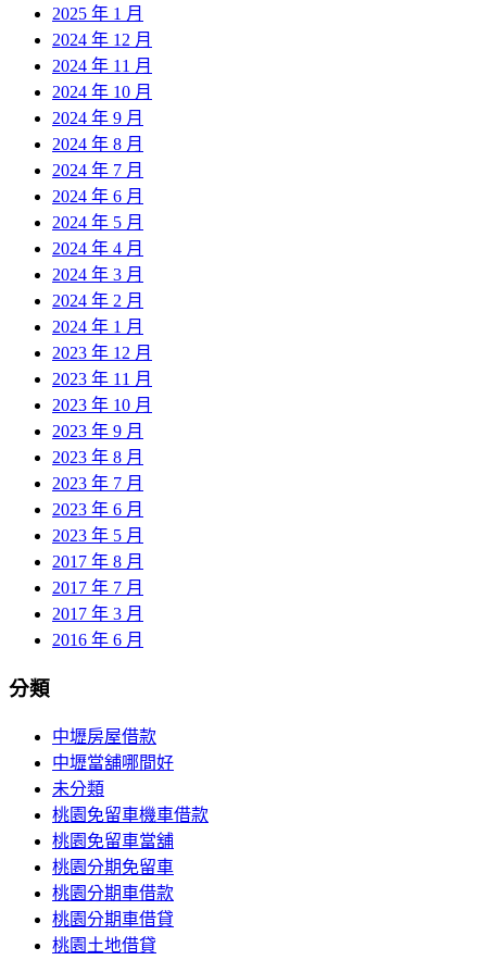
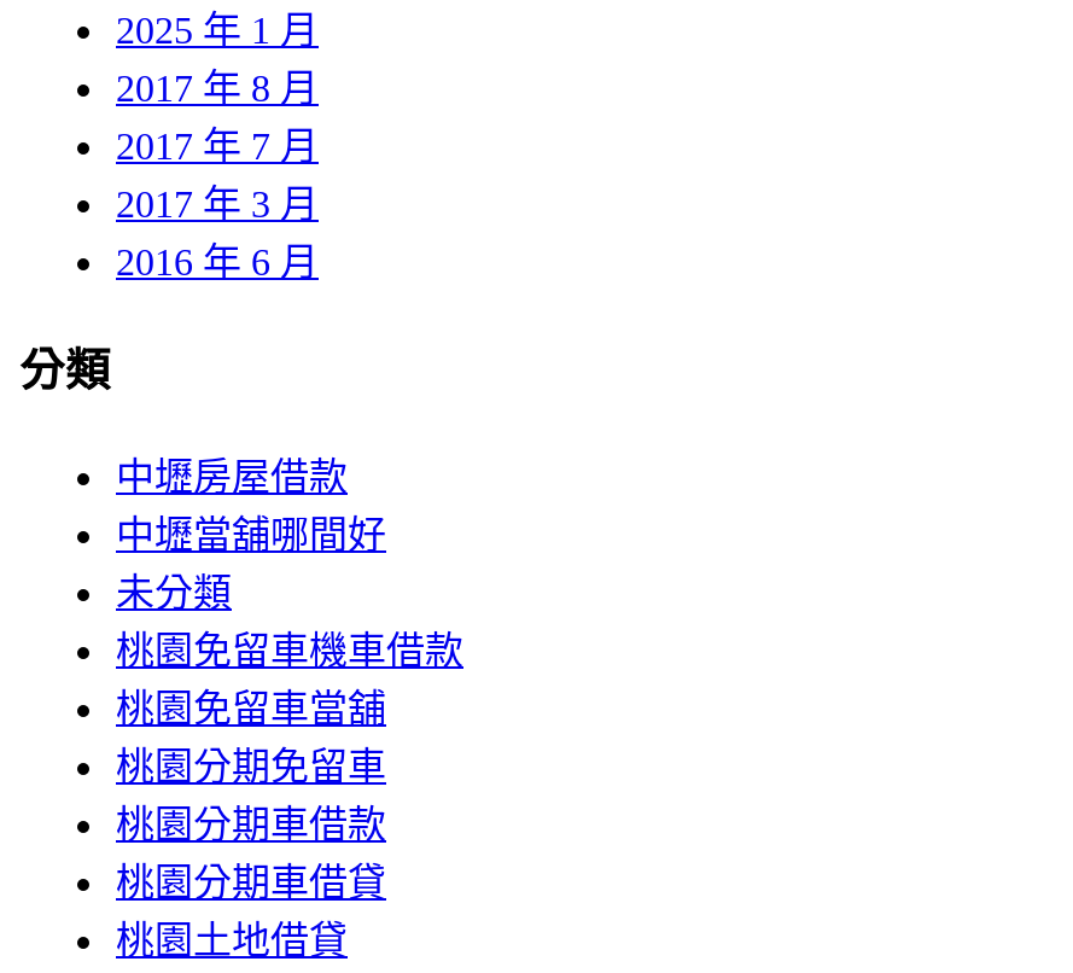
[52,31,152,545] 2024 年 12 月 | 2024 年 11 月 | 2024 年 10 月 | 2024 年 9 月 | 2024 年 8 月 | 2024 年 7 月 | 2024 年 6 月 | 2024 年 5 月 | 2024 年 4 月 | 2024 年 3 月 | 2024 年 2 月 | 2024 年 1 月 | 2023 年 12 月 | 2023 年 11 月 | 2023 年 10 月 | 2023 年 9 月 | 2023 年 8 月 | 2023 年 7 月 | 2023 年 6 月 | 2023 年 5 月 -> none

